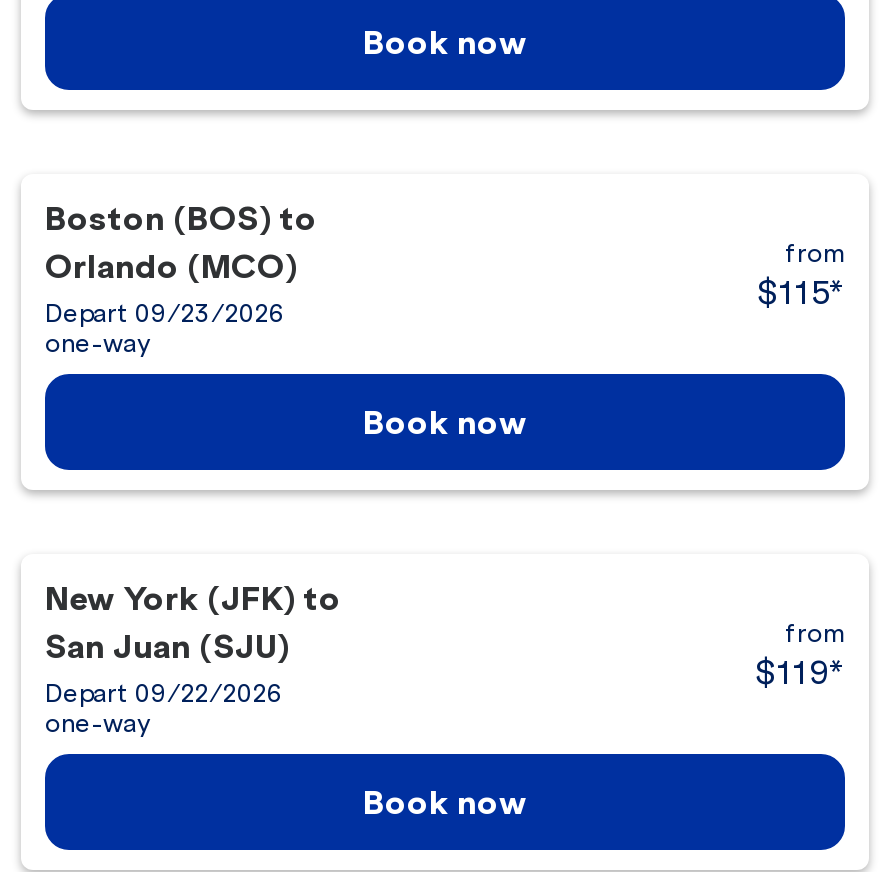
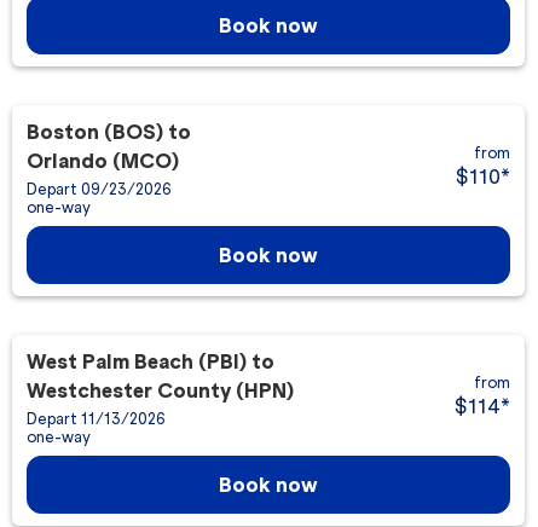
[757,271,845,311] $115* -> [456,164,510,188] $110*
[45,578,341,708] New York (JFK) to | San Juan (SJU) | Depart 09/22/2026 -> [27,349,294,428] West Palm Beach (PBI) to | Westchester County (HPN) | Depart 11/13/2026
[755,651,845,691] $119* -> [455,393,510,418] $114*

